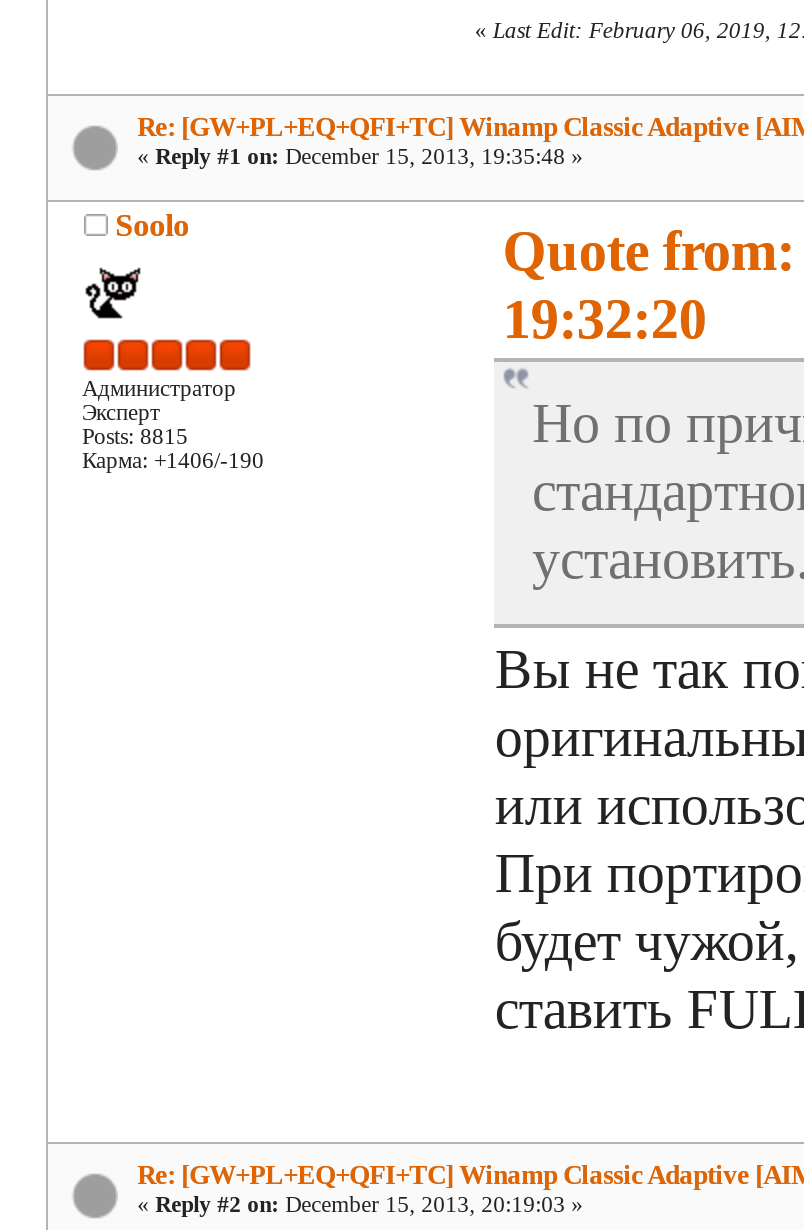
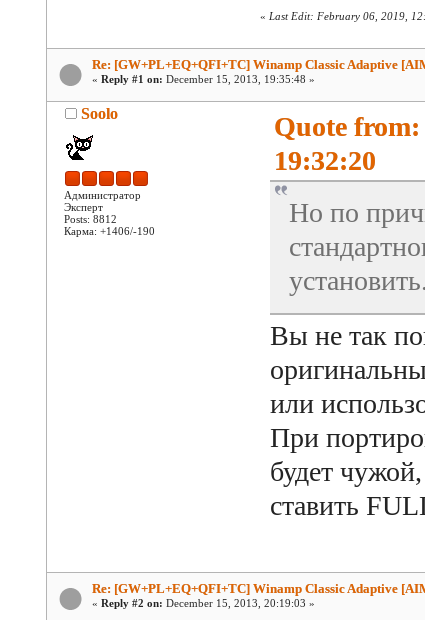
[82,423,188,447] Posts: 8815 -> [64,212,117,224] Posts: 8812

